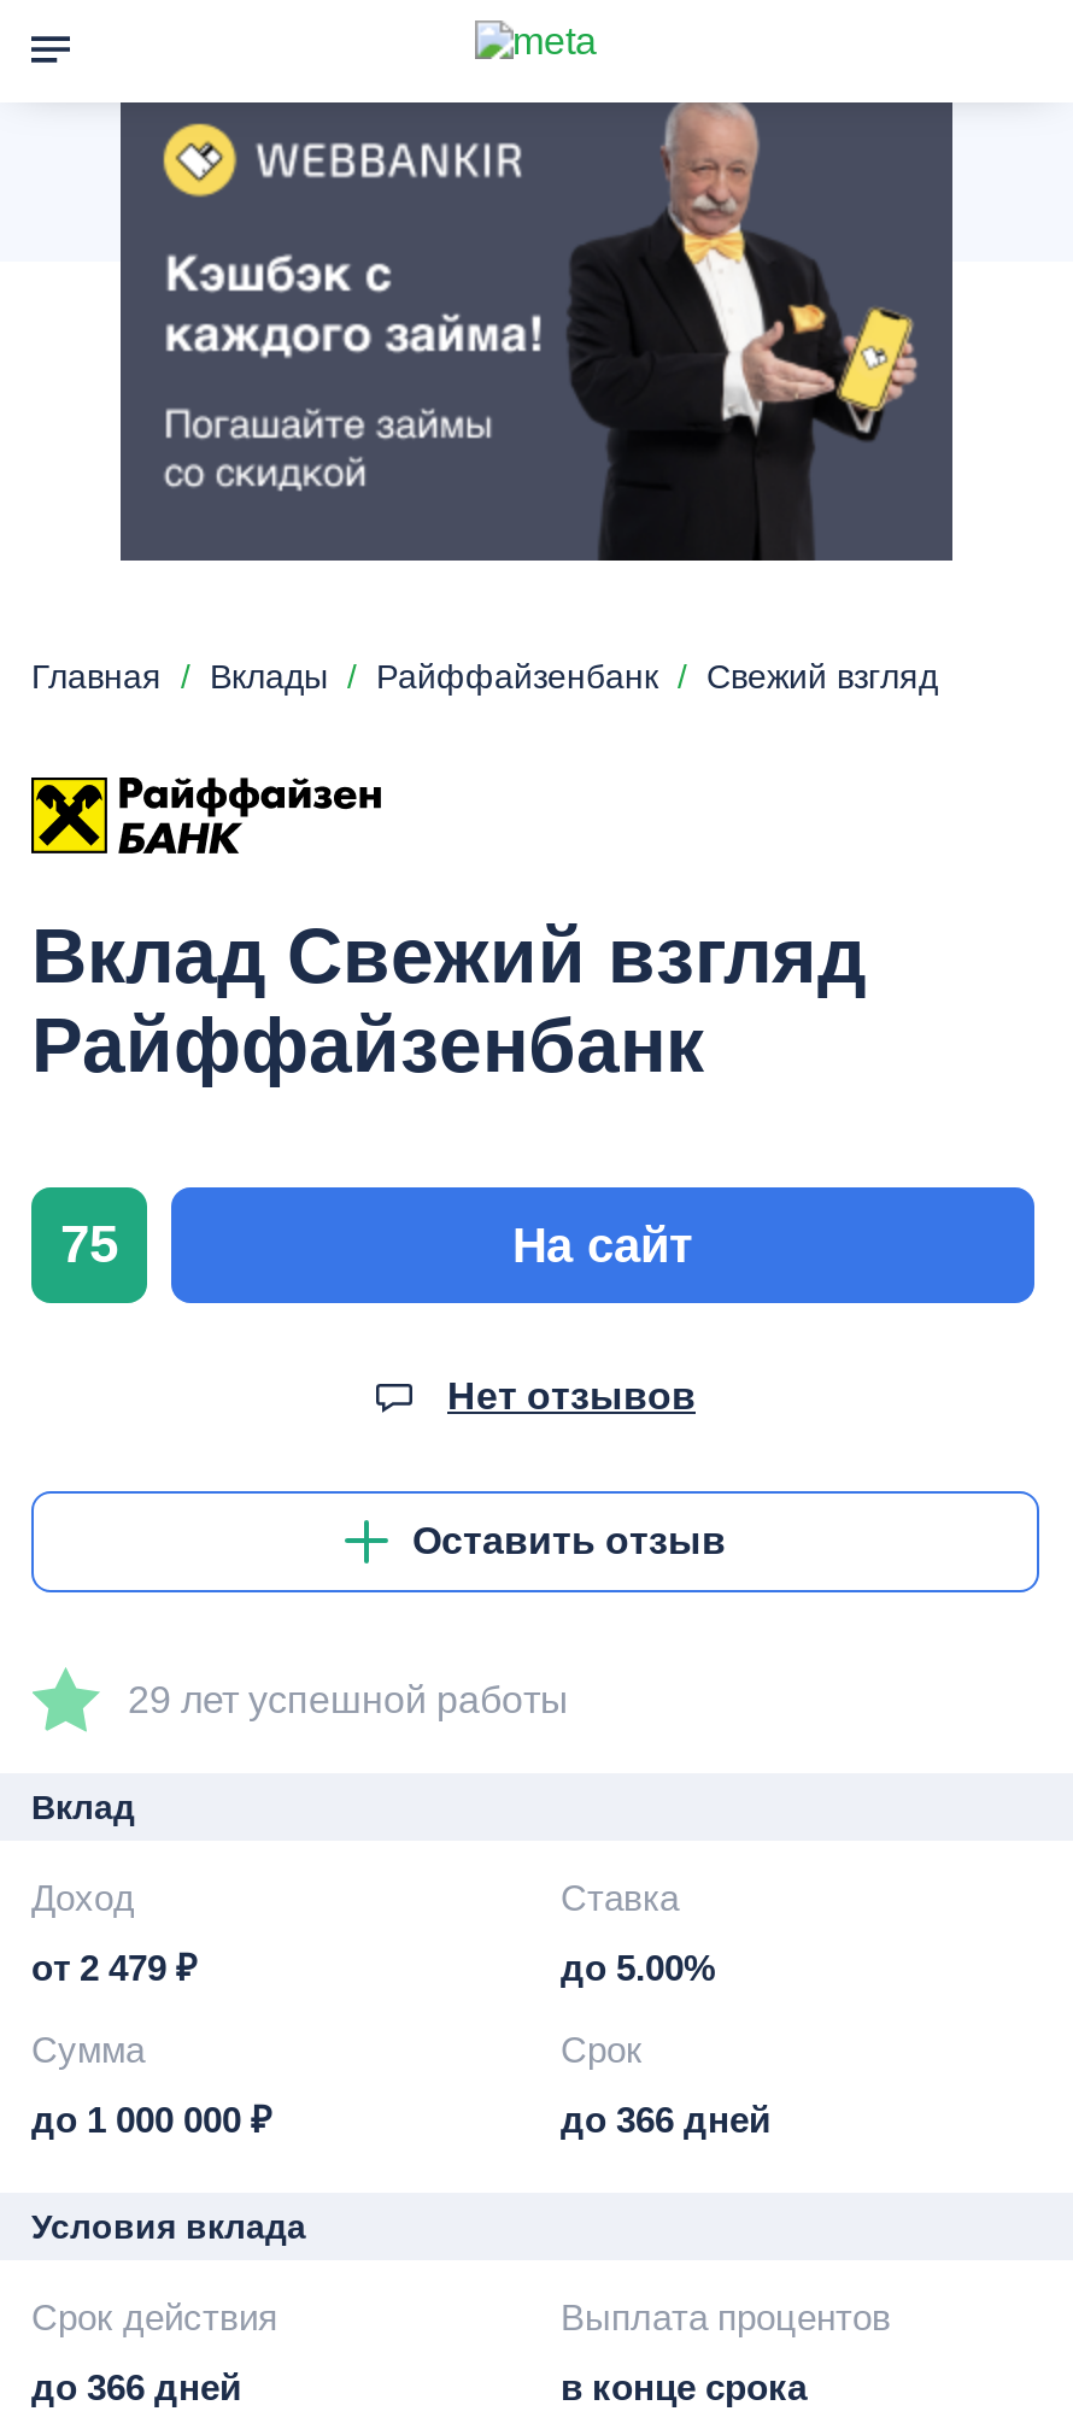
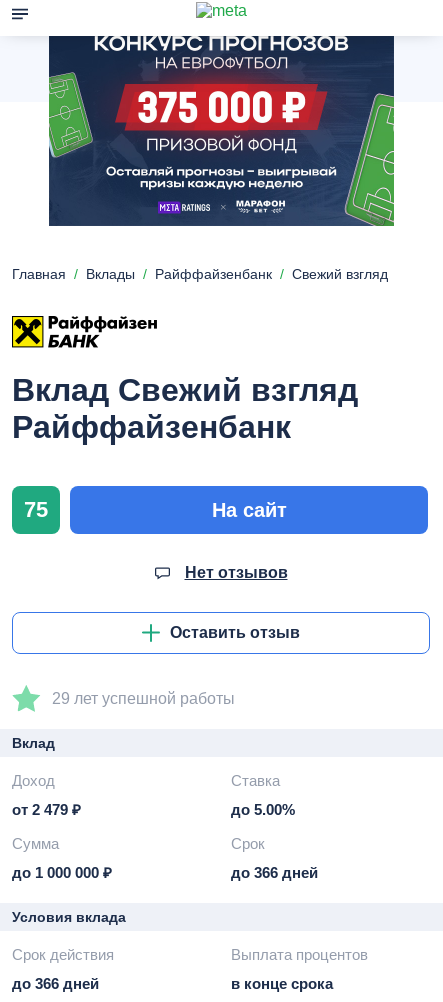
[118,100,955,563] [image] -> [48,35,395,227] [image]

